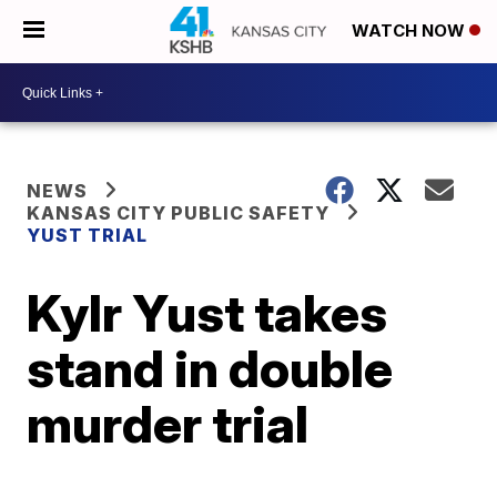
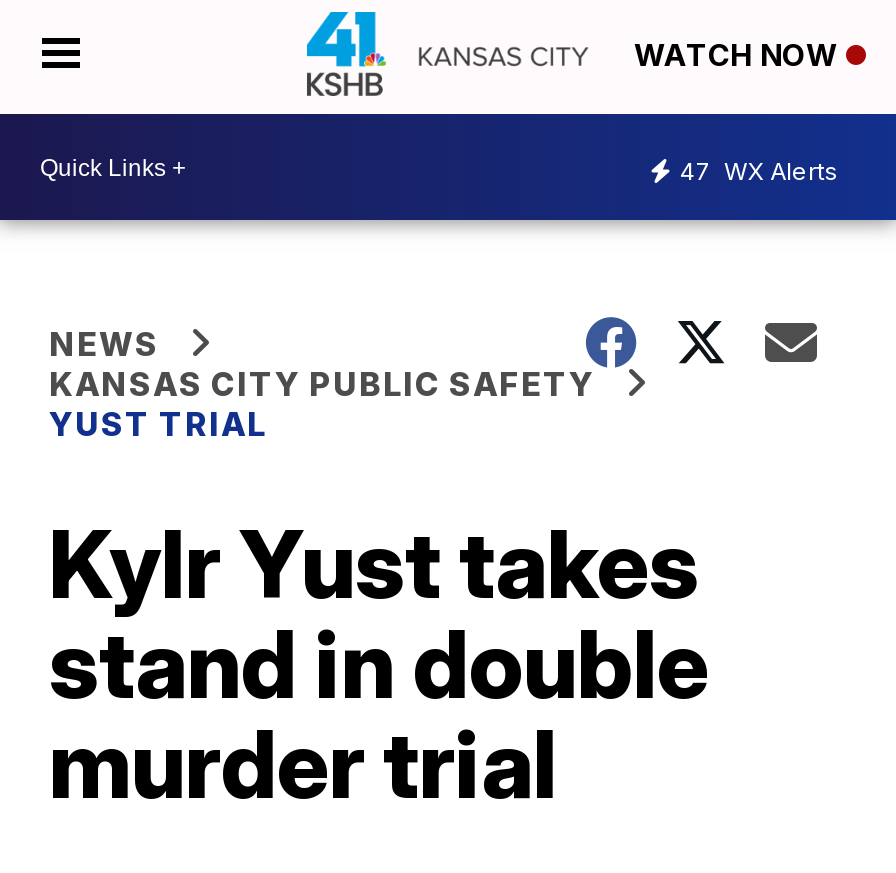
none -> [680,155,838,185] 47 WX Alerts

